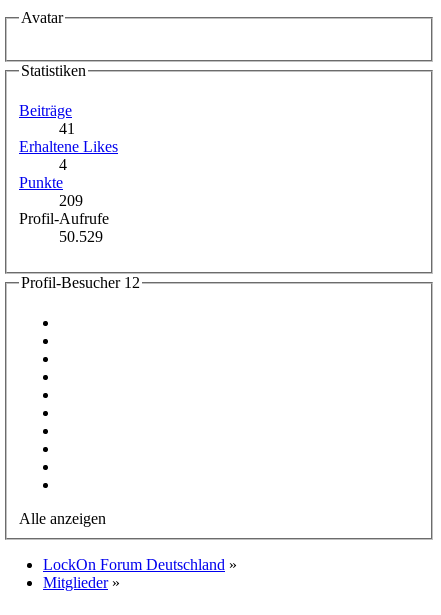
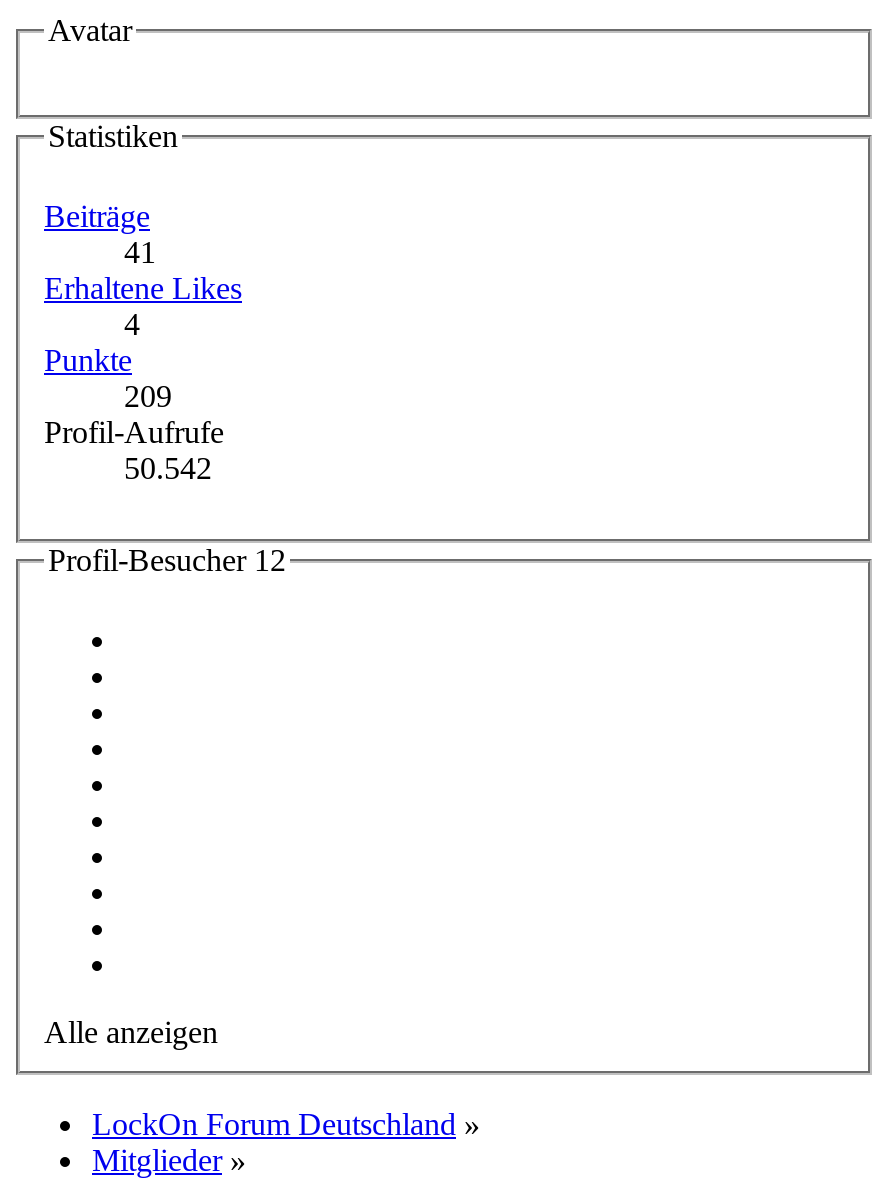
[59,228,103,245] 50.529 -> [124,451,212,485] 50.542

